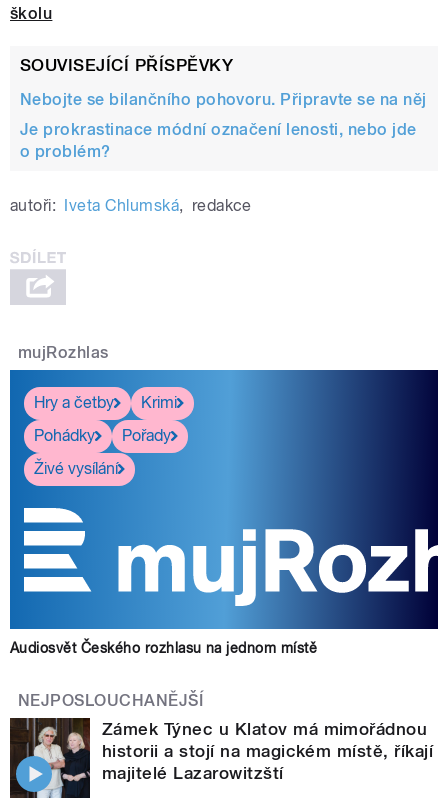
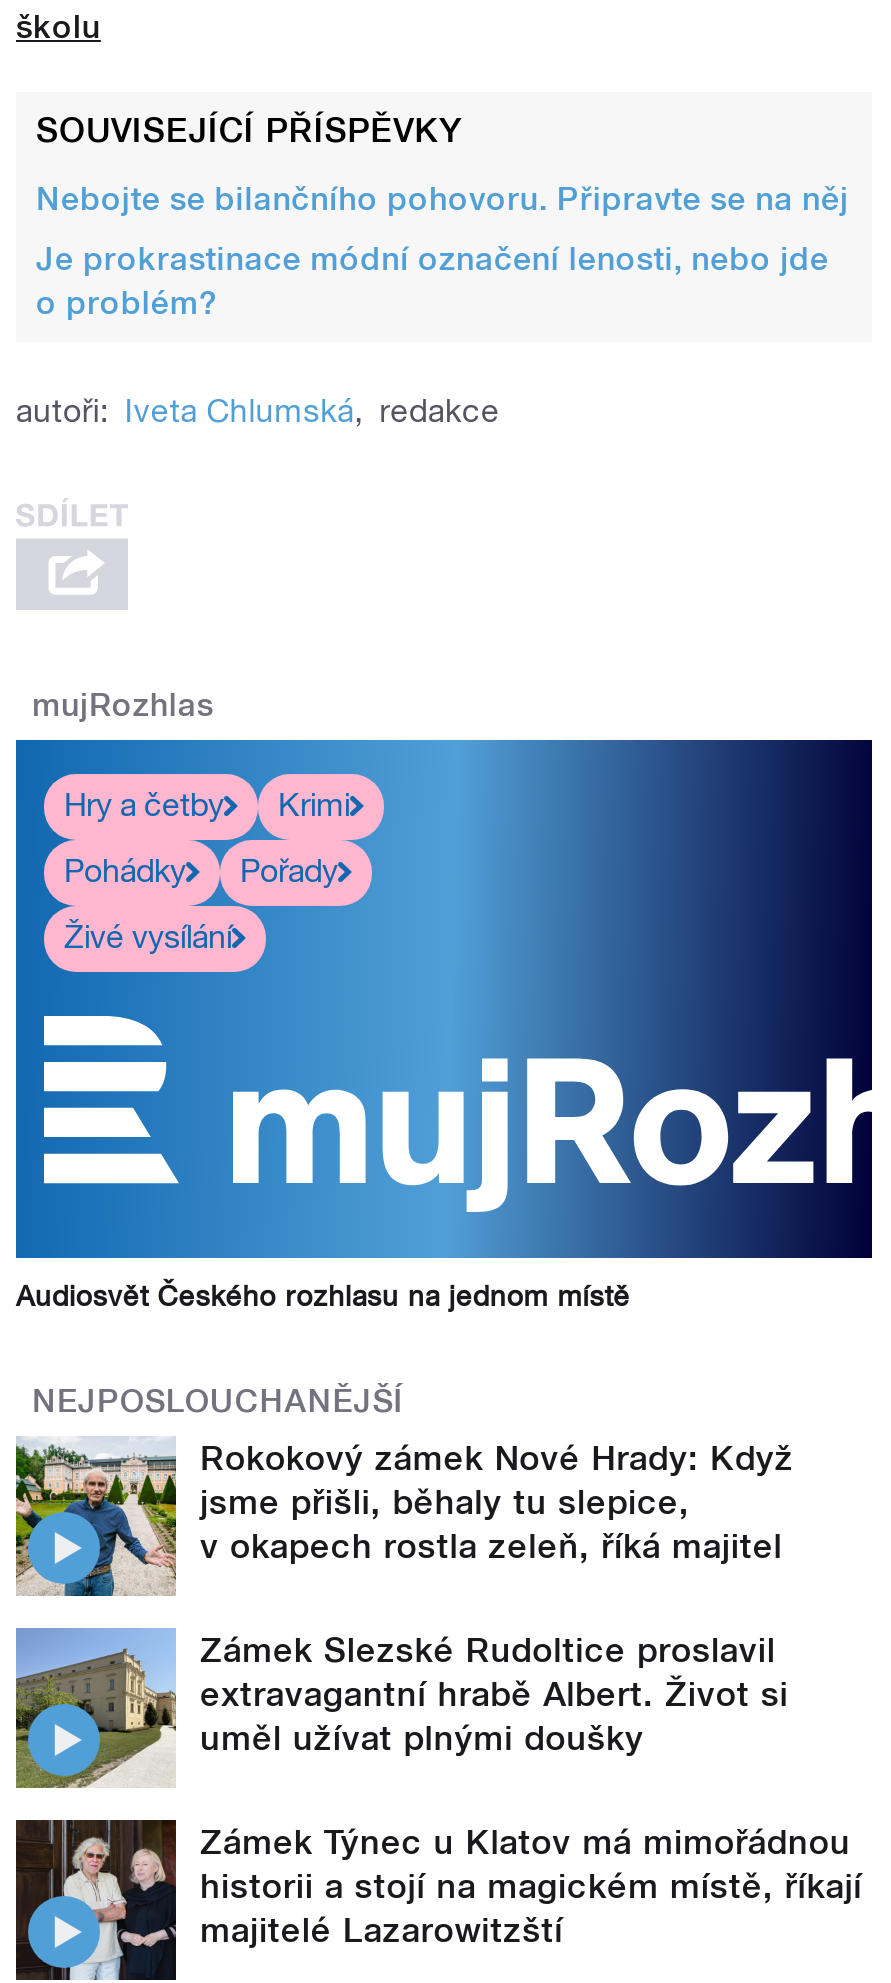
none -> [14,1436,794,1757] [image] | Rokokový zámek Nové Hrady: Když | jsme přišli, běhaly tu slepice, | v okapech rostla zeleň, říká majitel | Zámek Slezské Rudoltice proslavil | extravagantní hrabě Albert. Život si | uměl užívat plnými doušky
none -> [14,1626,172,1790] [image]

